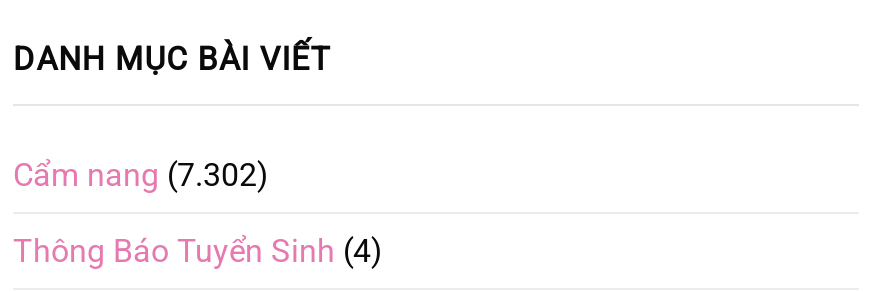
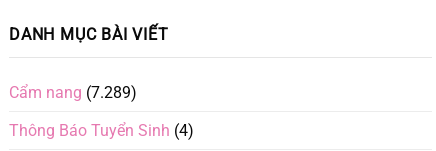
[13,157,269,195] Cẩm nang (7.302) -> [9,83,137,102] Cẩm nang (7.289)

